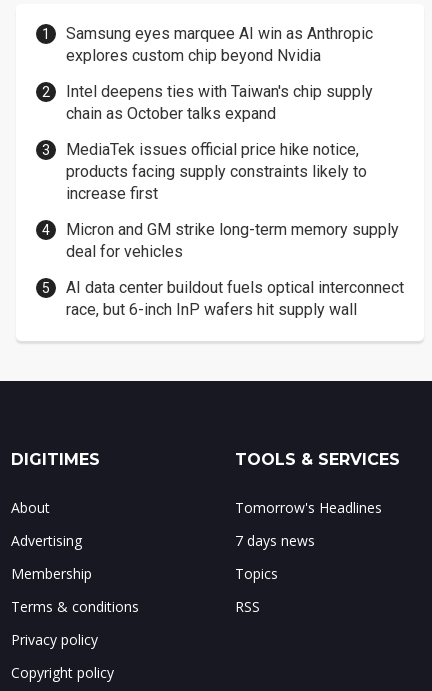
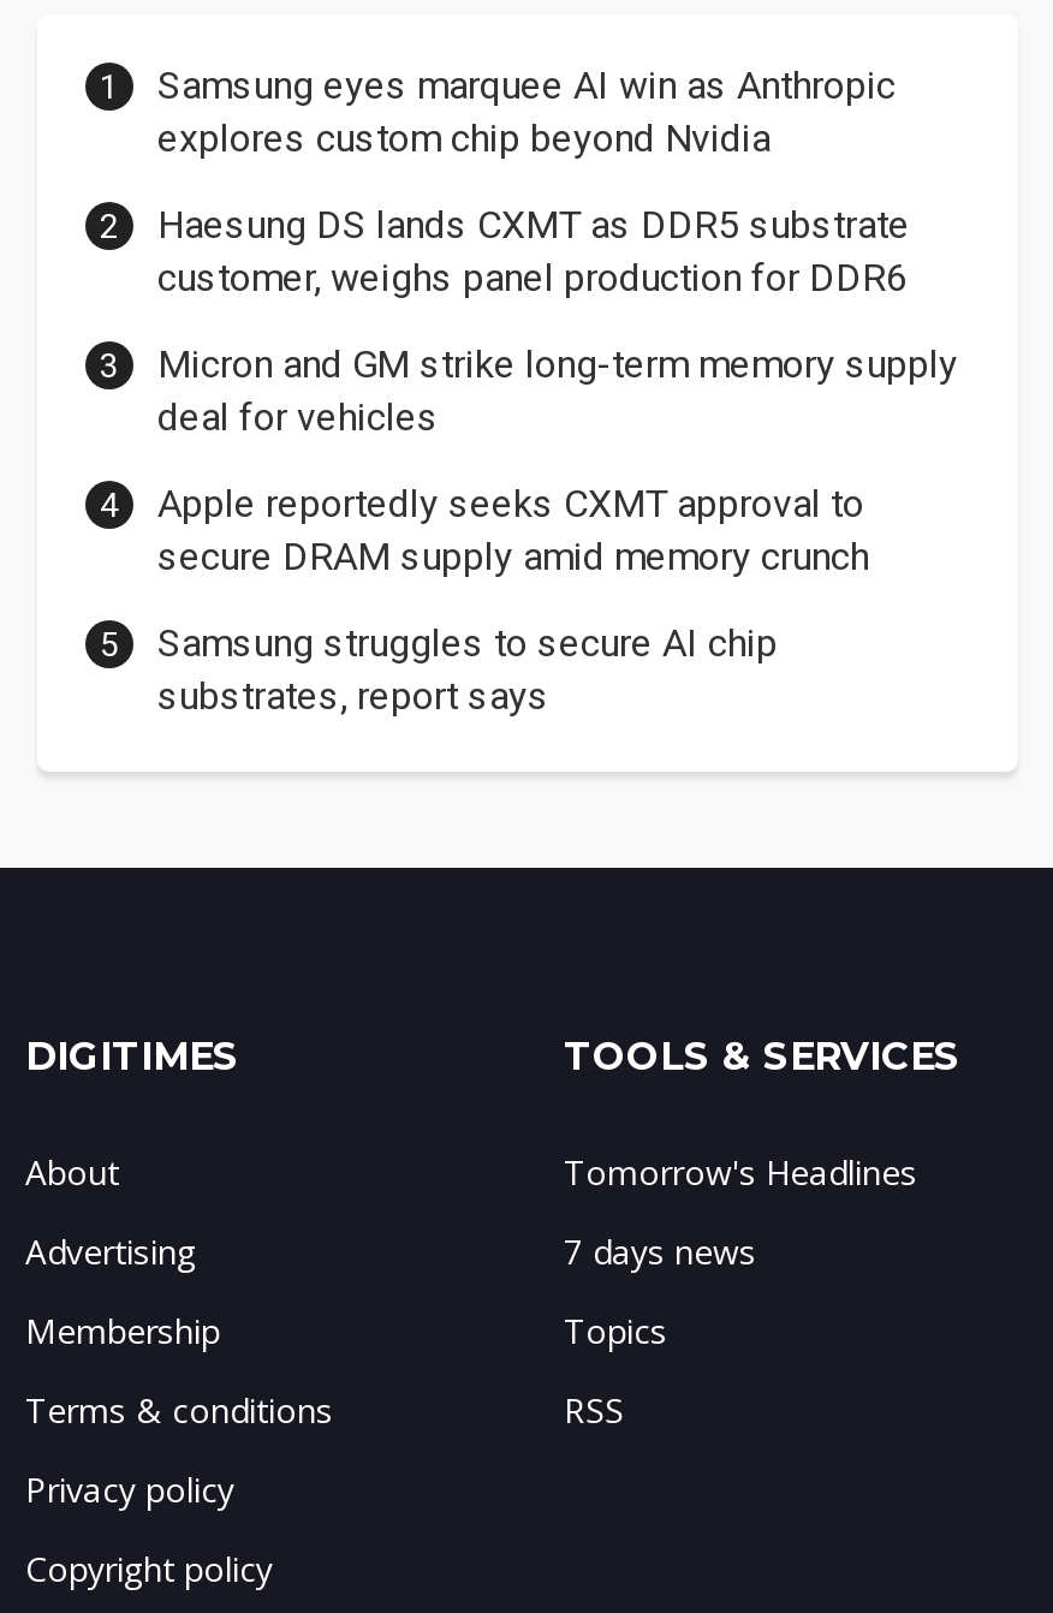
[66,82,373,203] Intel deepens ties with Taiwan's chip supply | chain as October talks expand | MediaTek issues official price hike notice, | products facing supply constraints likely to | increase first -> [157,203,910,301] Haesung DS lands CXMT as DDR5 substrate | customer, weighs panel production for DDR6
moved [66,220,399,261] -> [157,342,958,441]: Micron and GM strike long-term memory supply | deal for vehicles
[66,278,404,319] AI data center buildout fuels optical interconnect | race, but 6-inch InP wafers hit supply wall -> [157,482,869,720] Apple reportedly seeks CXMT approval to | secure DRAM supply amid memory crunch | Samsung struggles to secure AI chip | substrates, report says

